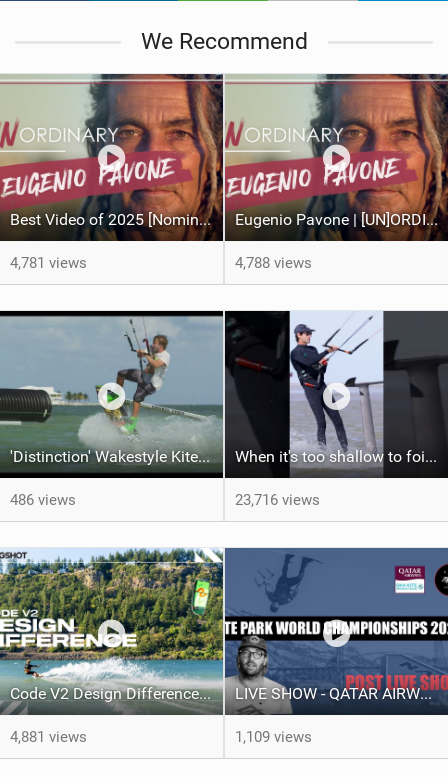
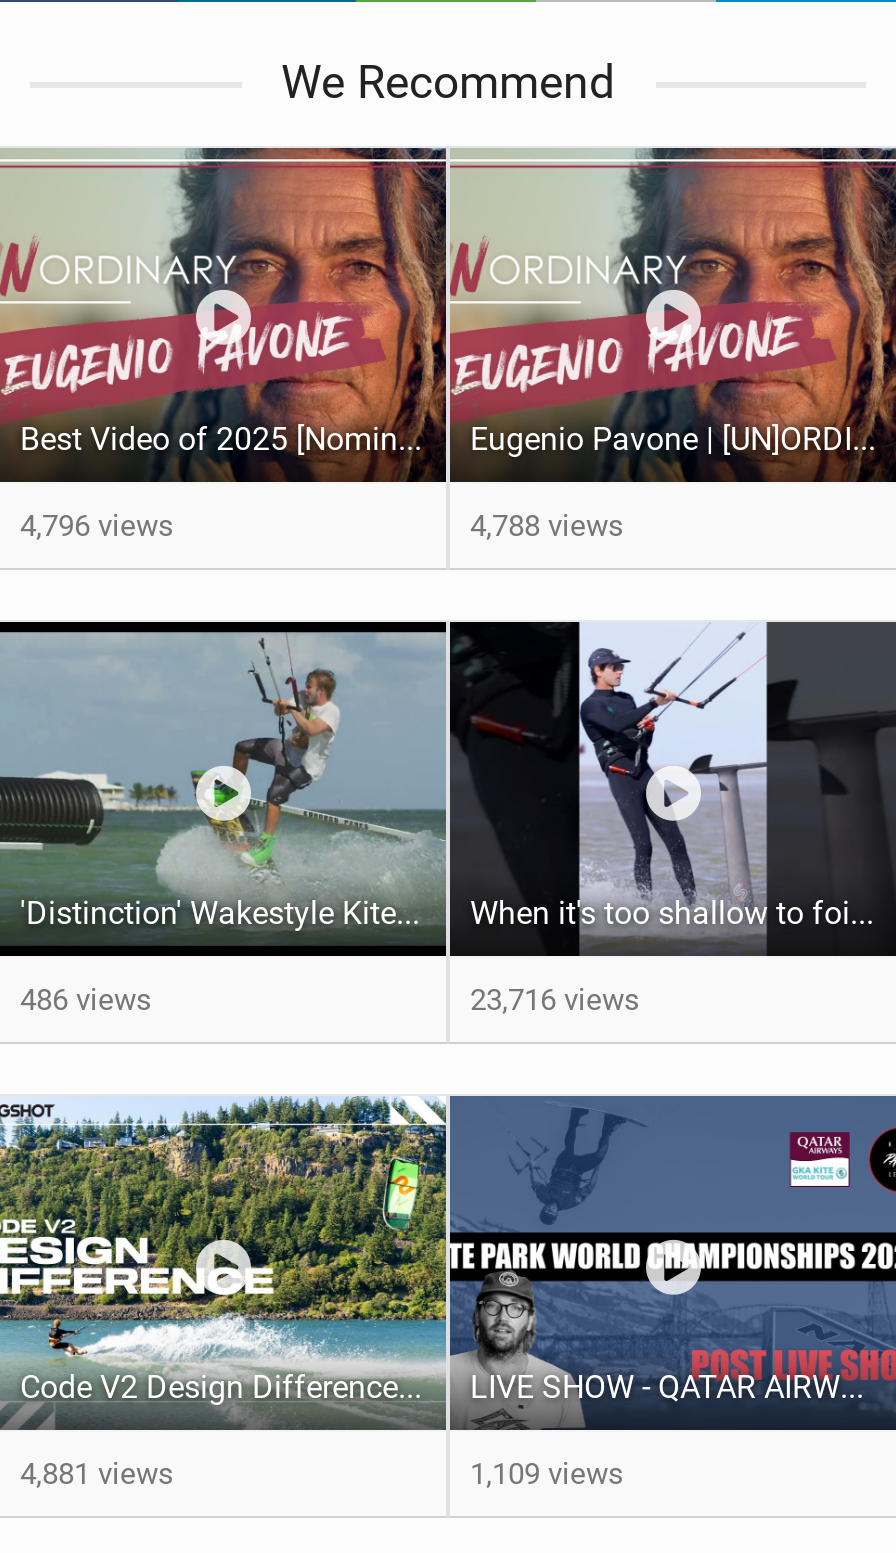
[10,254,87,272] 4,781 views -> [20,508,174,544] 4,796 views

